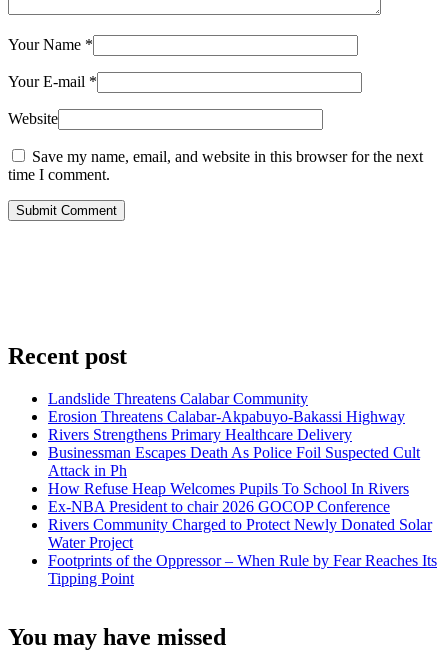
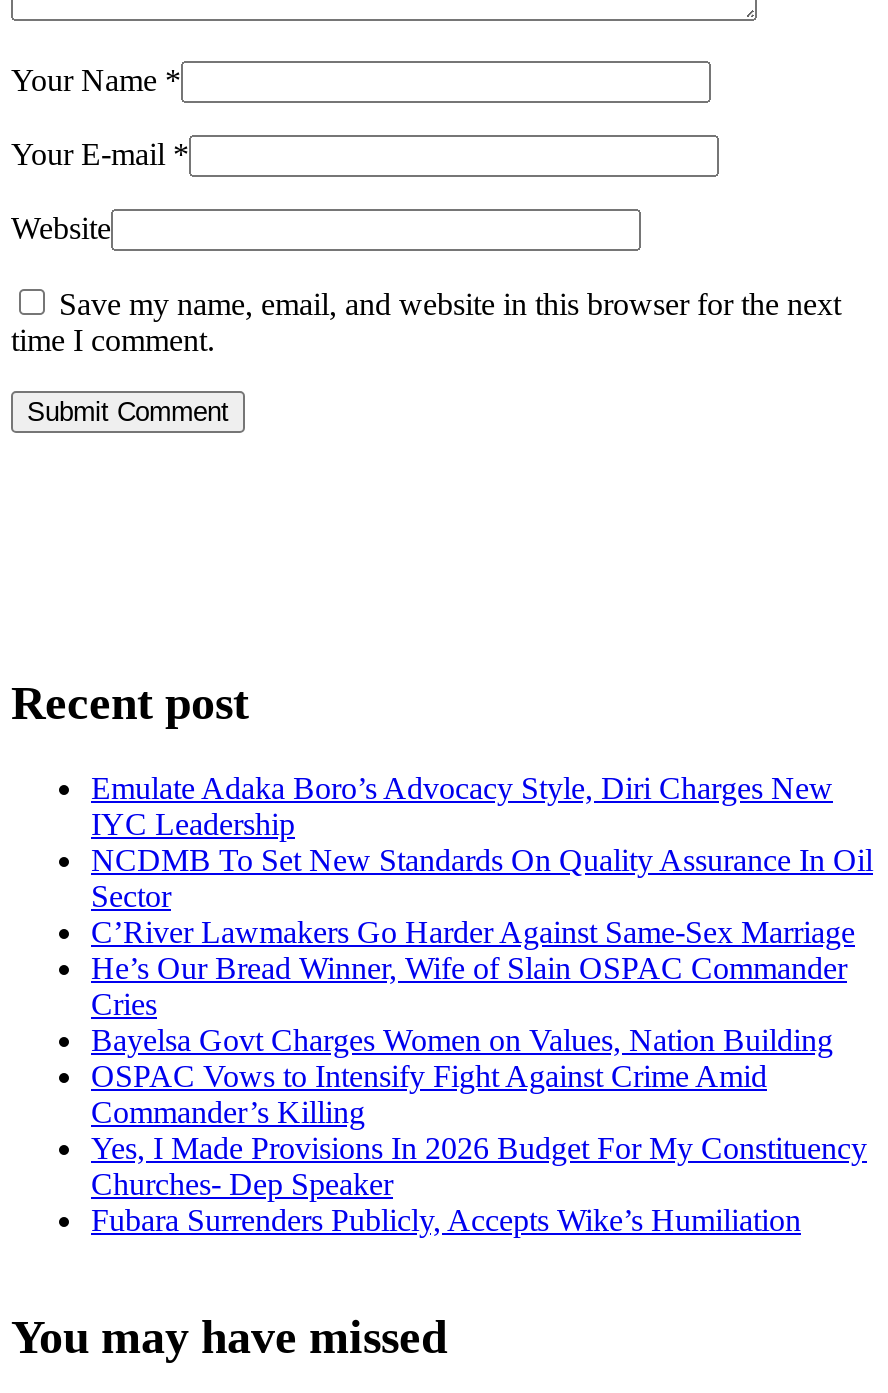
[48,390,437,587] Landslide Threatens Calabar Community | Erosion Threatens Calabar-Akpabuyo-Bakassi Highway | Rivers Strengthens Primary Healthcare Delivery | Businessman Escapes Death As Police Foil Suspected Cult | Attack in Ph | How Refuse Heap Welcomes Pupils To School In Rivers | Ex-NBA President to chair 2026 GOCOP Conference | Rivers Community Charged to Protect Newly Donated Solar | Water Project | Footprints of the Oppressor – When Rule by Fear Reaches Its | Tipping Point -> [91,771,873,1237] Emulate Adaka Boro’s Advocacy Style, Diri Charges New | IYC Leadership | NCDMB To Set New Standards On Quality Assurance In Oil | Sector | C’River Lawmakers Go Harder Against Same-Sex Marriage | He’s Our Bread Winner, Wife of Slain OSPAC Commander | Cries | Bayelsa Govt Charges Women on Values, Nation Building | OSPAC Vows to Intensify Fight Against Crime Amid | Commander’s Killing | Yes, I Made Provisions In 2026 Budget For My Constituency | Churches- Dep Speaker | Fubara Surrenders Publicly, Accepts Wike’s Humiliation

